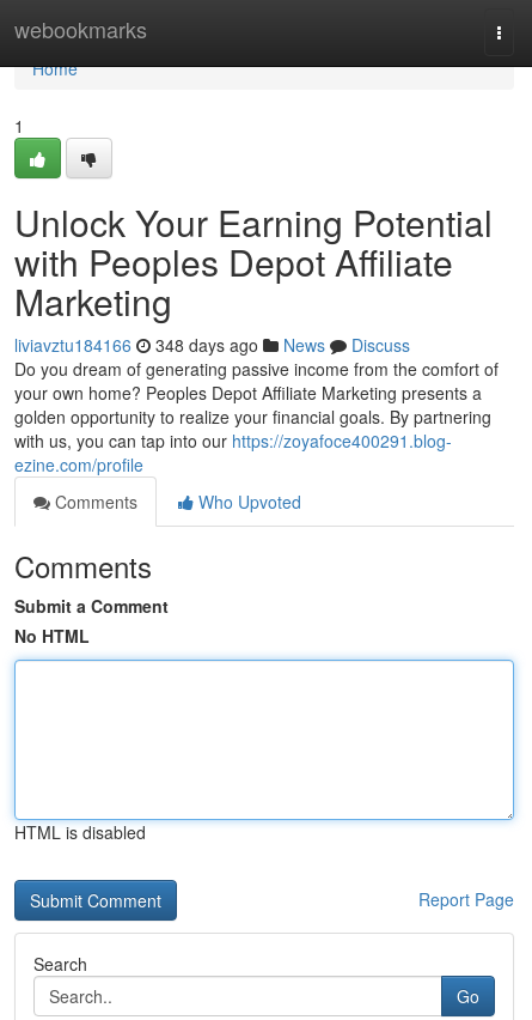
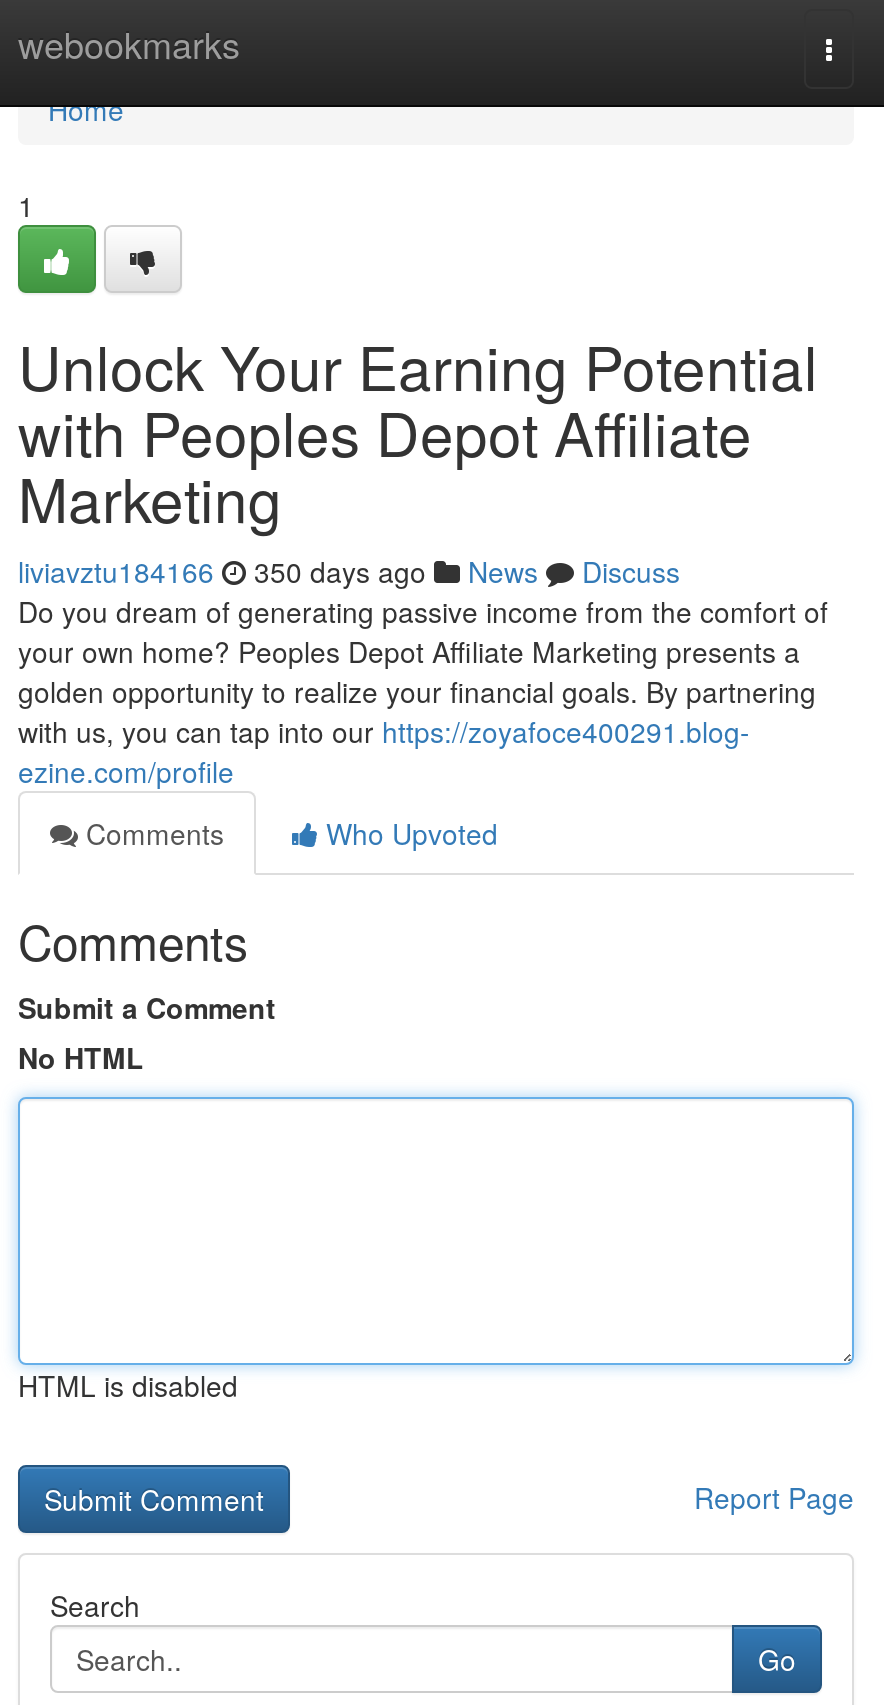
[14,333,410,357] liviavztu184166 348 days ago News Discuss -> [18,551,680,591] liviavztu184166 350 days ago News Discuss

